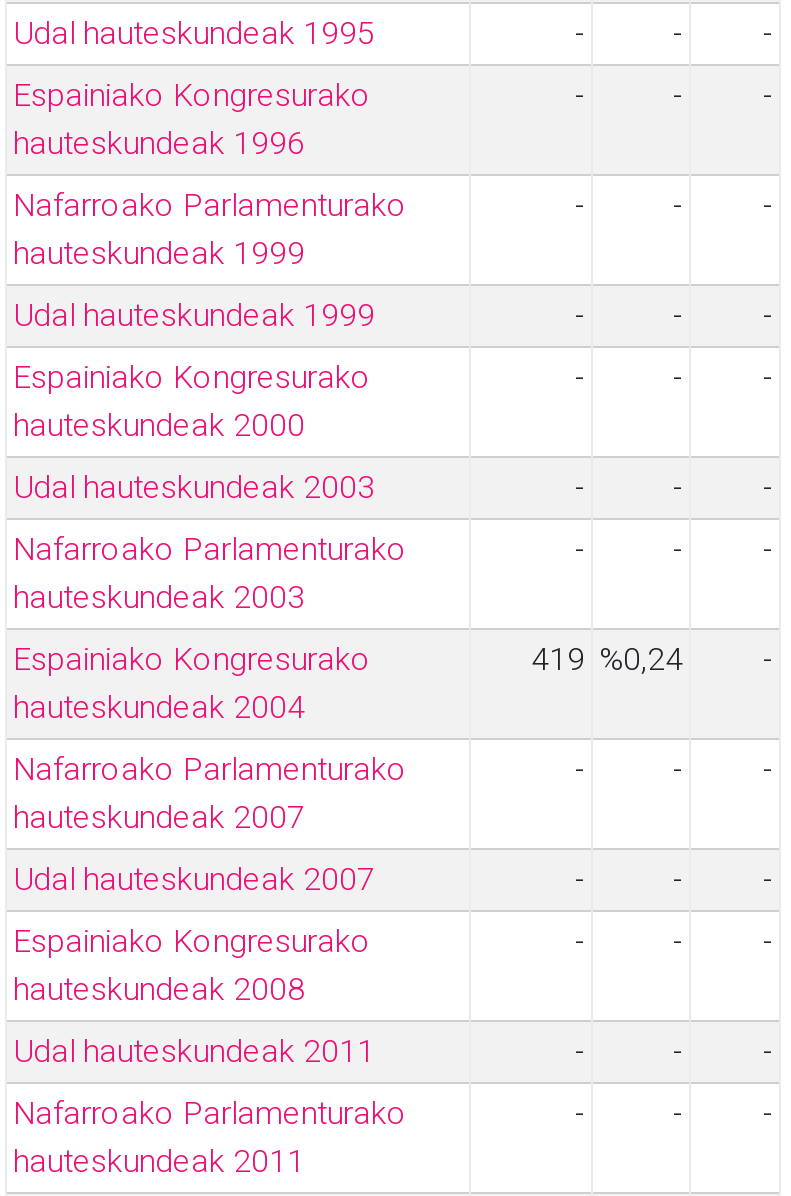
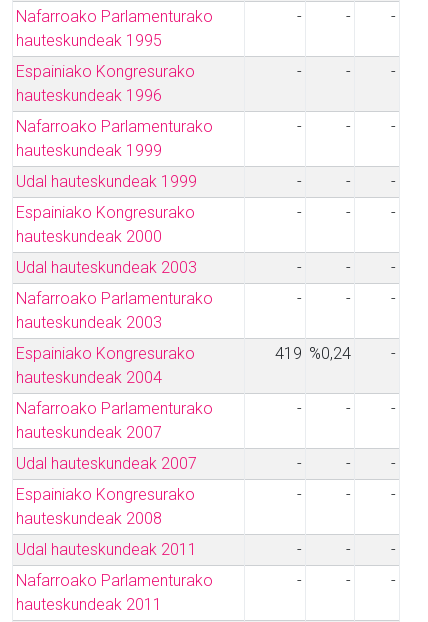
[13,14,375,52] Udal hauteskundeak 1995 -> [16,7,213,50] Nafarroako Parlamenturako | hauteskundeak 1995

